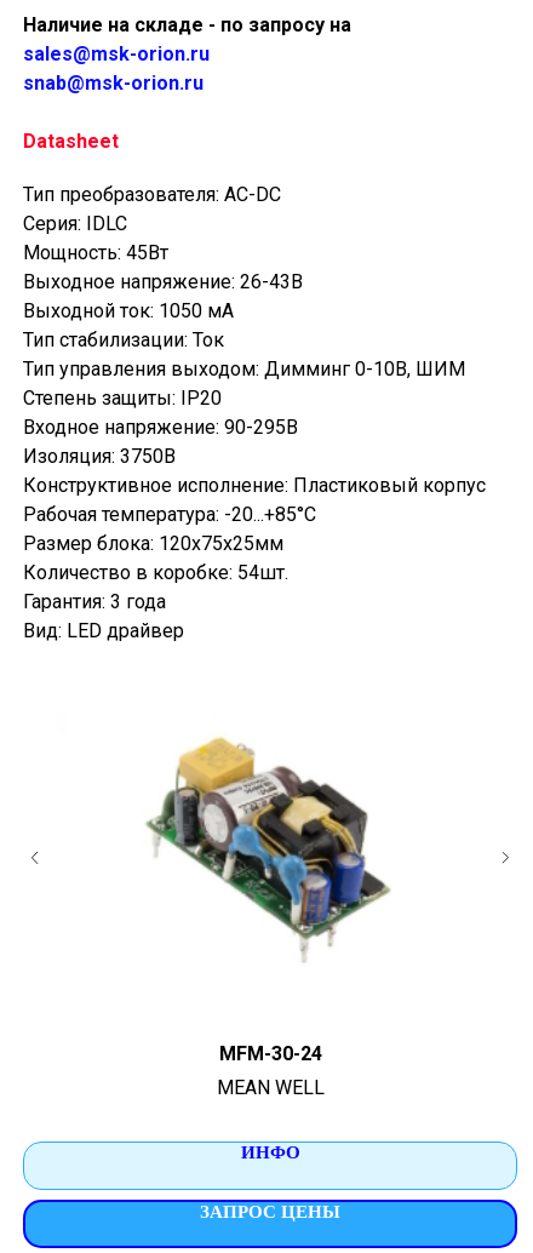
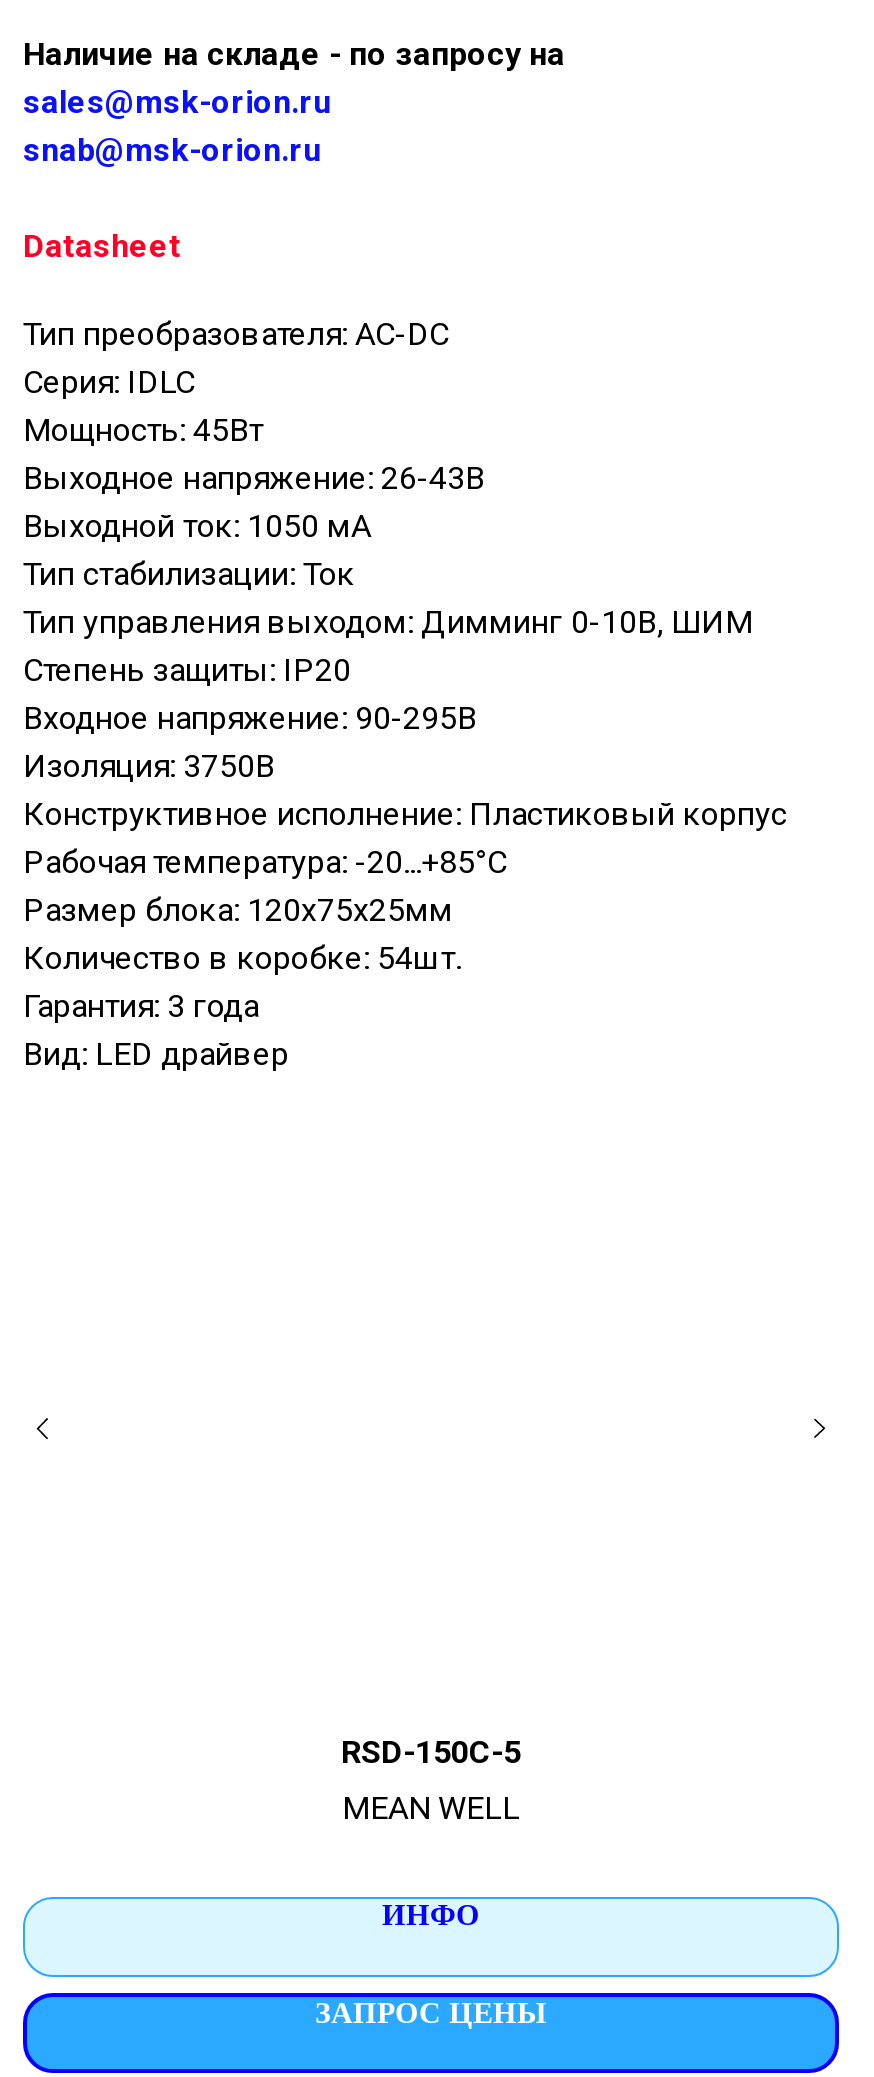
[145,736,391,962] [image] -> none
[219,1043,322,1066] MFM-30-24 -> [341,1734,521,1772] RSD-150C-5

